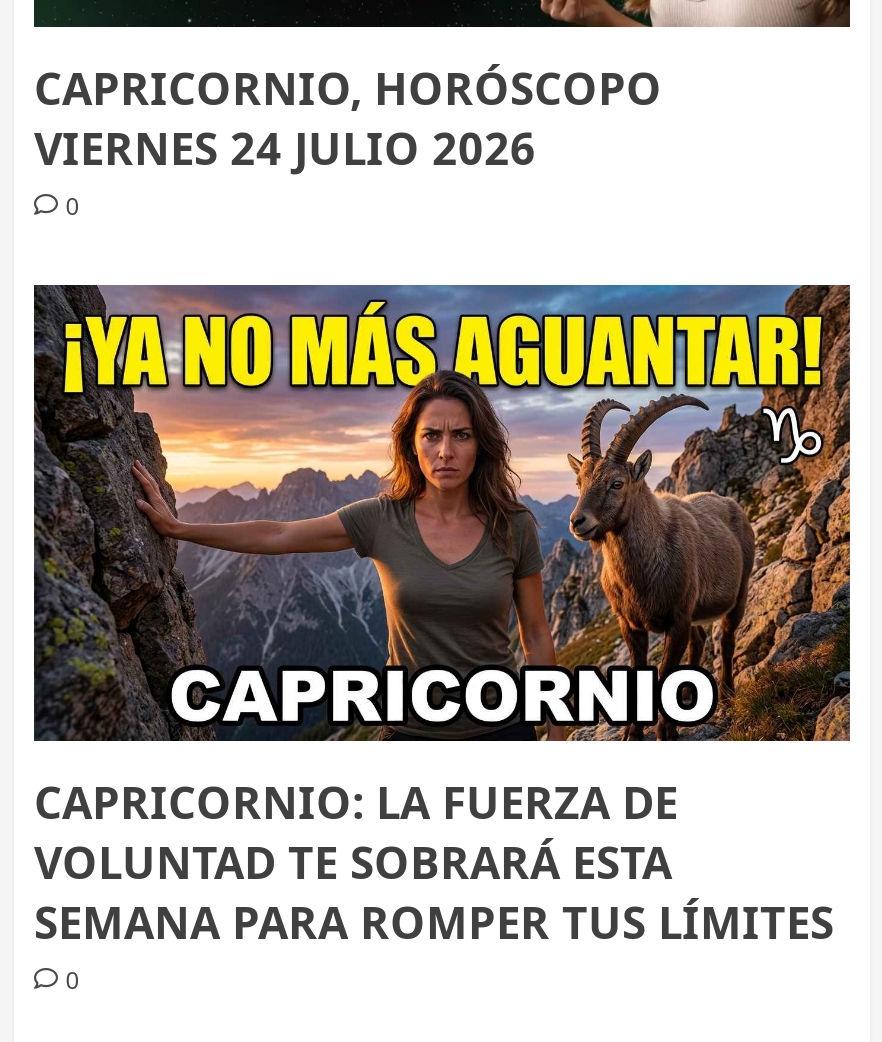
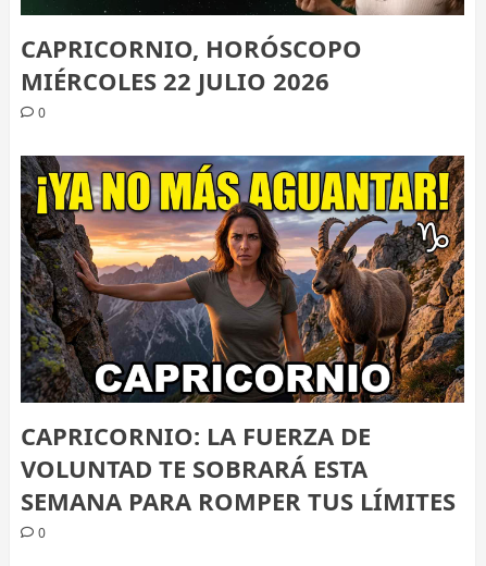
[34,117,536,177] VIERNES 24 JULIO 2026 -> [21,64,329,97] MIÉRCOLES 22 JULIO 2026

